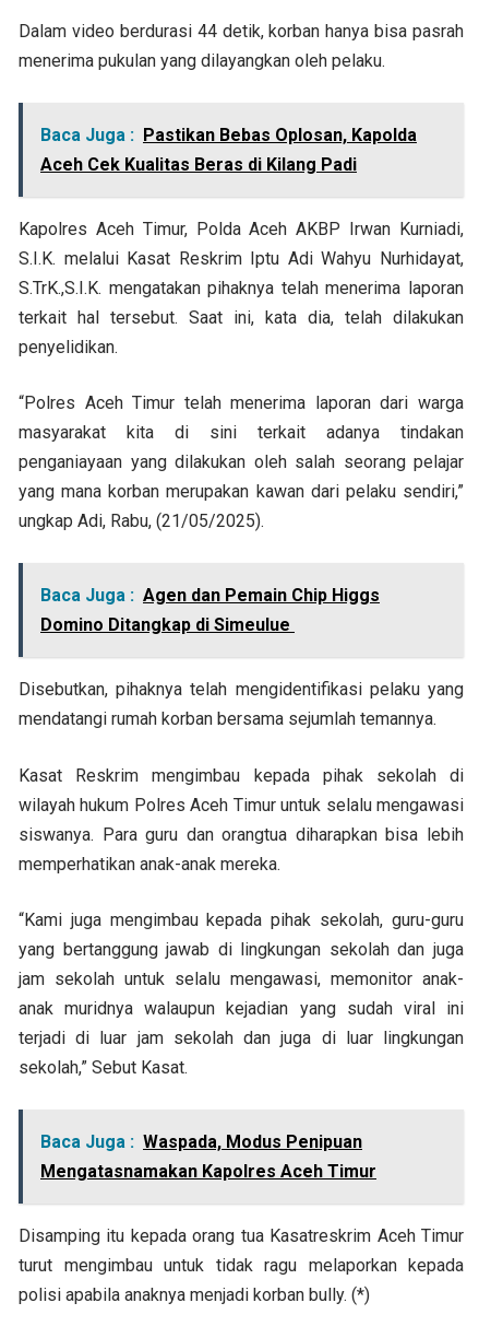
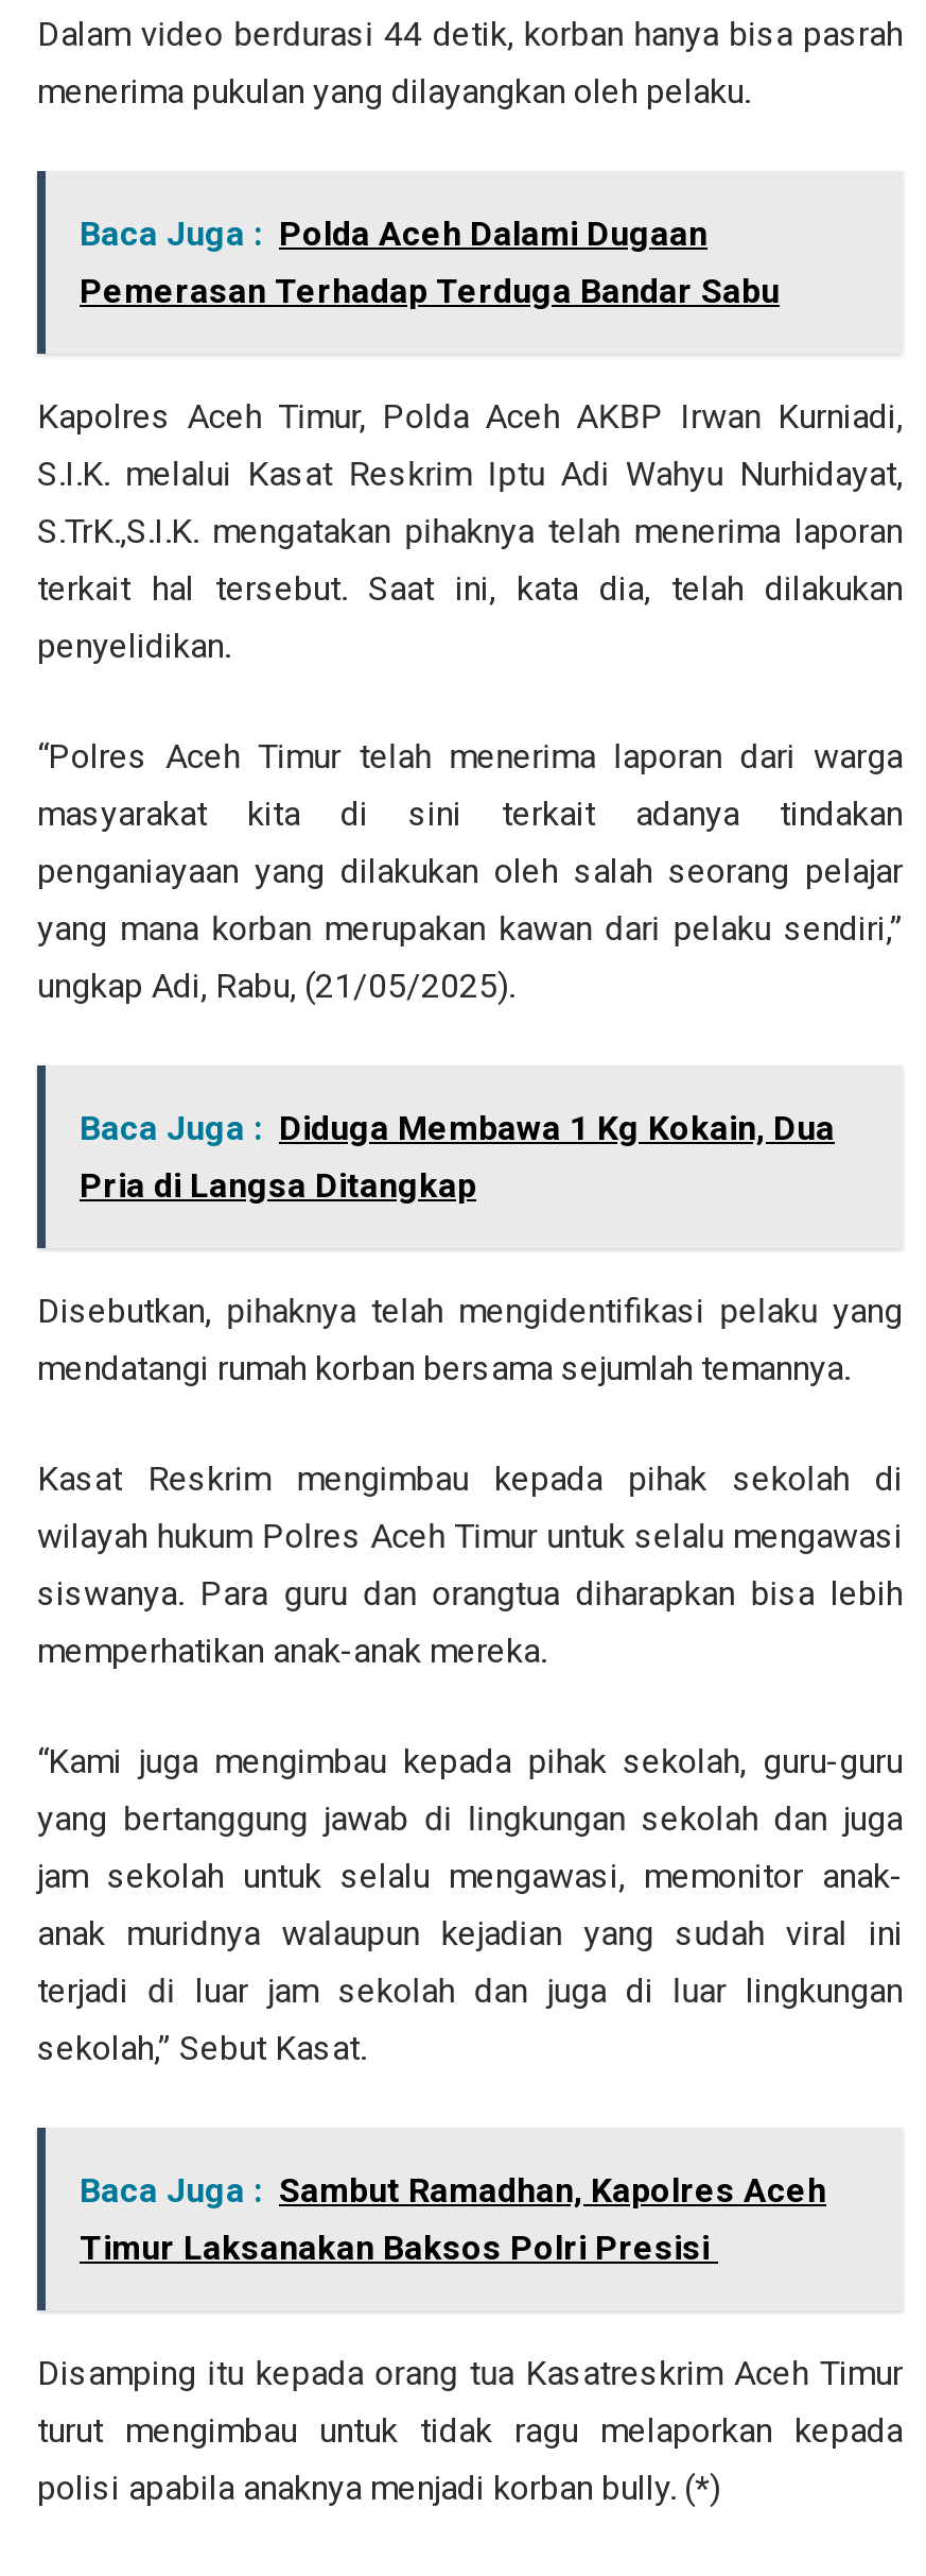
[40,124,417,174] Baca Juga : Pastikan Bebas Oplosan, Kapolda | Aceh Cek Kualitas Beras di Kilang Padi -> [80,214,780,311] Baca Juga : Polda Aceh Dalami Dugaan | Pemerasan Terhadap Terduga Bandar Sabu
[40,585,380,635] Baca Juga : Agen dan Pemain Chip Higgs | Domino Ditangkap di Simeulue -> [80,1109,835,1207] Baca Juga : Diduga Membawa 1 Kg Kokain, Dua | Pria di Langsa Ditangkap
[40,1131,376,1181] Baca Juga : Waspada, Modus Penipuan | Mengatasnamakan Kapolres Aceh Timur -> [80,2171,826,2269] Baca Juga : Sambut Ramadhan, Kapolres Aceh | Timur Laksanakan Baksos Polri Presisi

